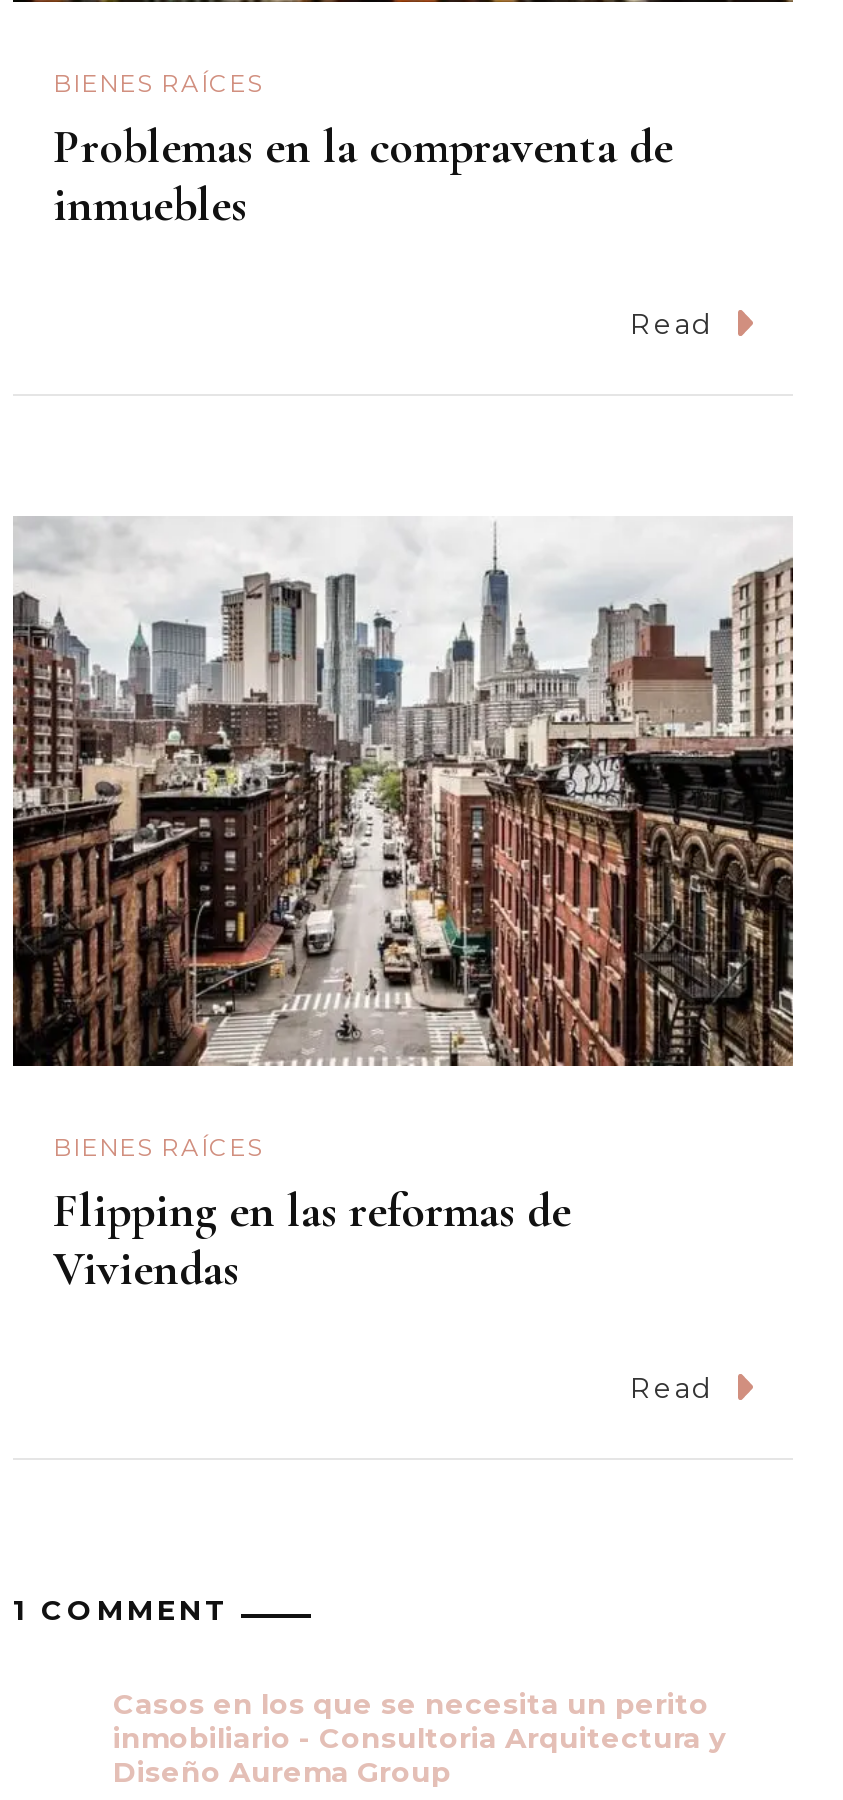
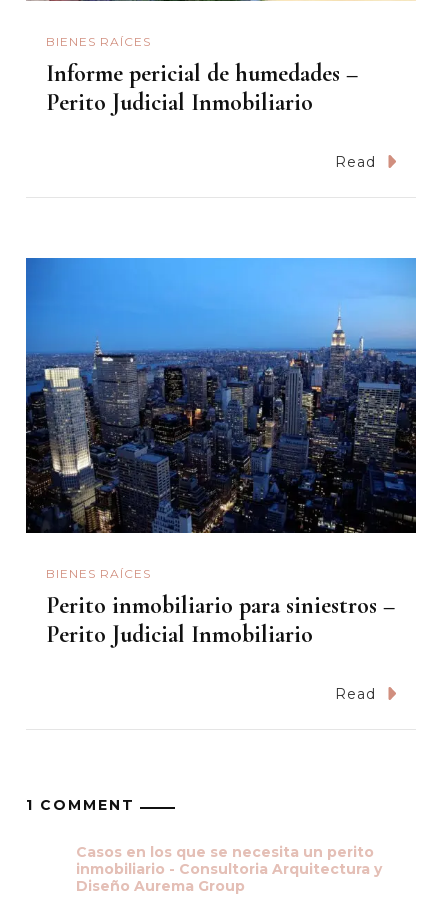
[53,119,673,235] Problemas en la compraventa de | inmuebles -> [46,59,358,117] Informe pericial de humedades – | Perito Judicial Inmobiliario
[11,516,795,1068] [image] -> [25,257,417,534] [image]
[53,1183,571,1299] Flipping en las reformas de | Viviendas -> [46,591,395,649] Perito inmobiliario para siniestros – | Perito Judicial Inmobiliario

